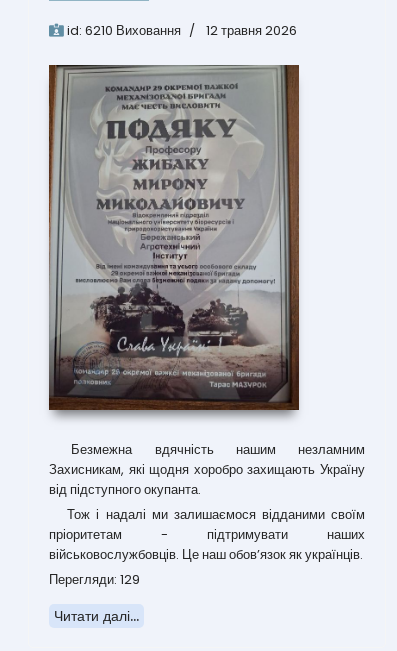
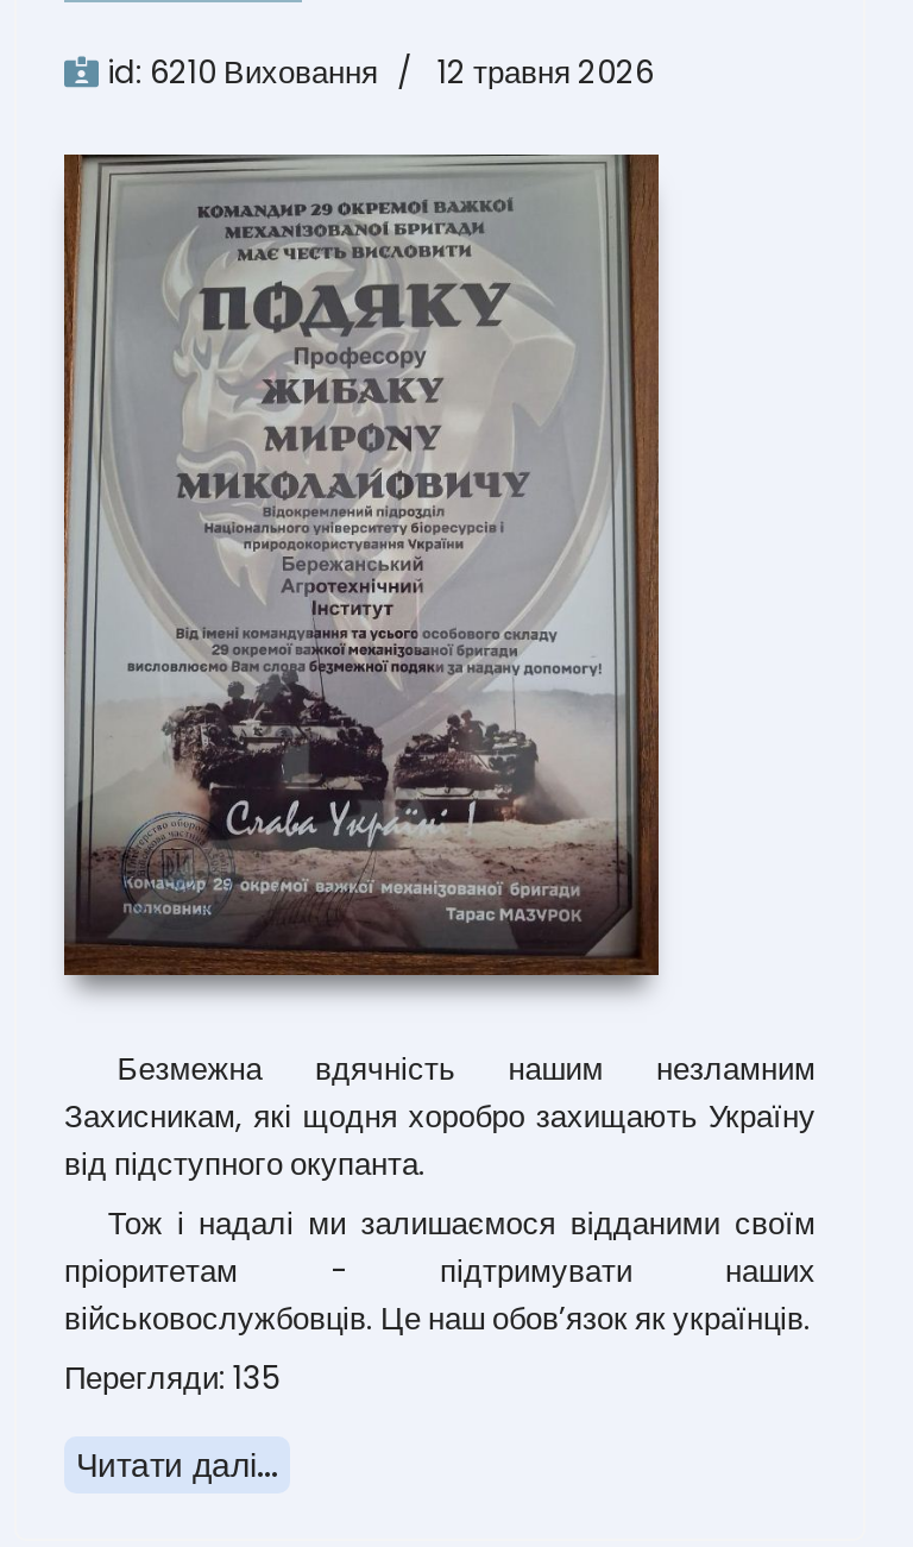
[49,570,140,589] Перегляди: 129 -> [64,1356,281,1401] Перегляди: 135

